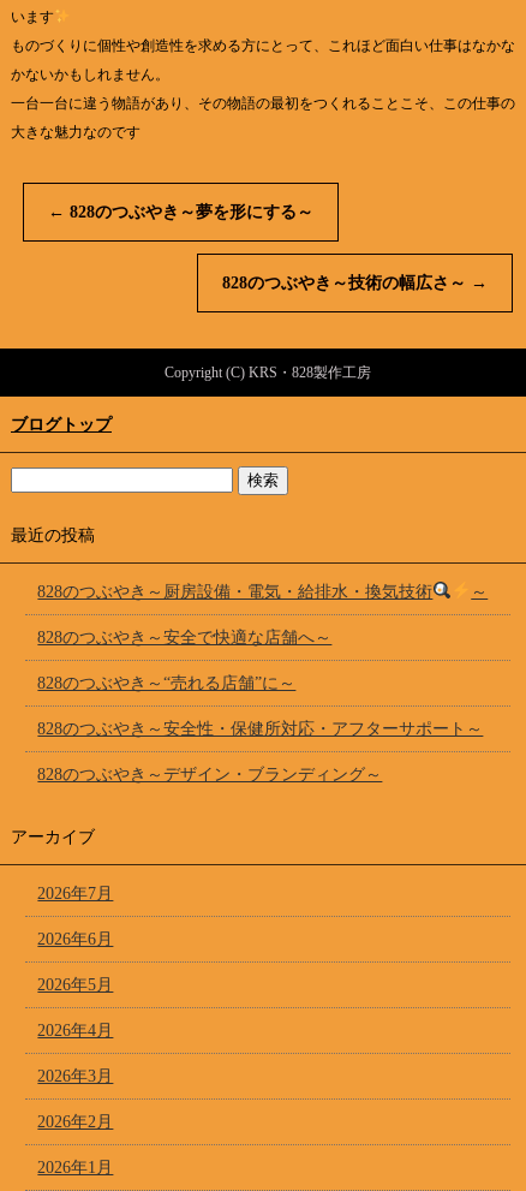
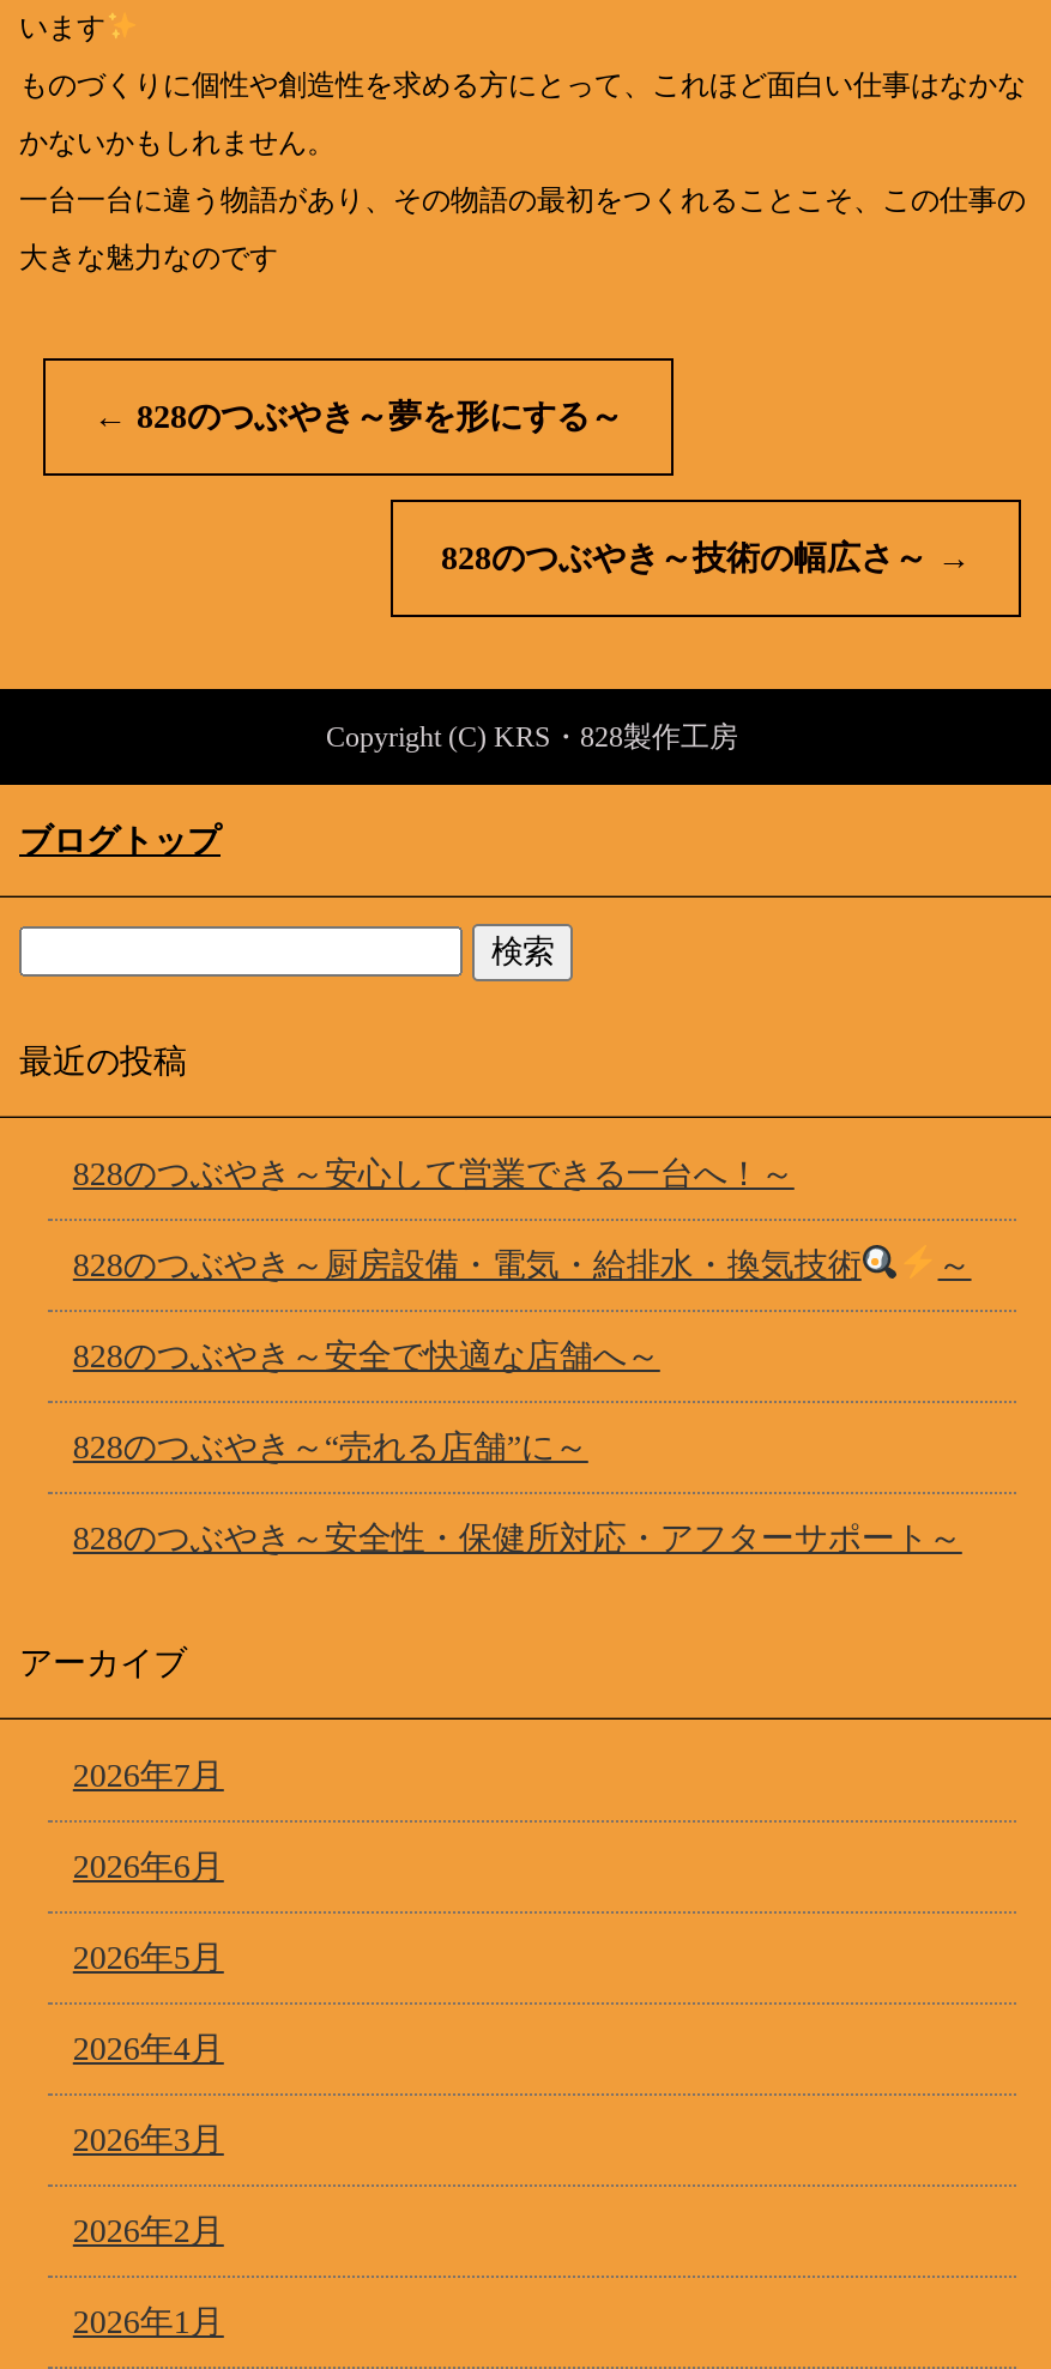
none -> [73,1156,794,1192] 828のつぶやき～安心して営業できる一台へ！～
moved [38,583,483,738] -> [73,1247,962,1557]: 828のつぶやき～厨房設備・電気・給排水・換気技術 | 828のつぶやき～安全で快適な店舗へ～ | 828のつぶやき～“売れる店舗”に～ | 828のつぶやき～安全性・保健所対応・アフターサポート～
[38,766,382,784] 828のつぶやき～デザイン・ブランディング～ -> none

